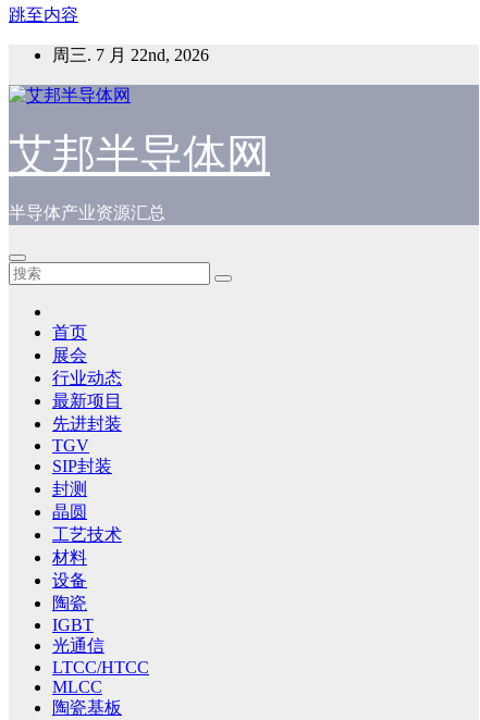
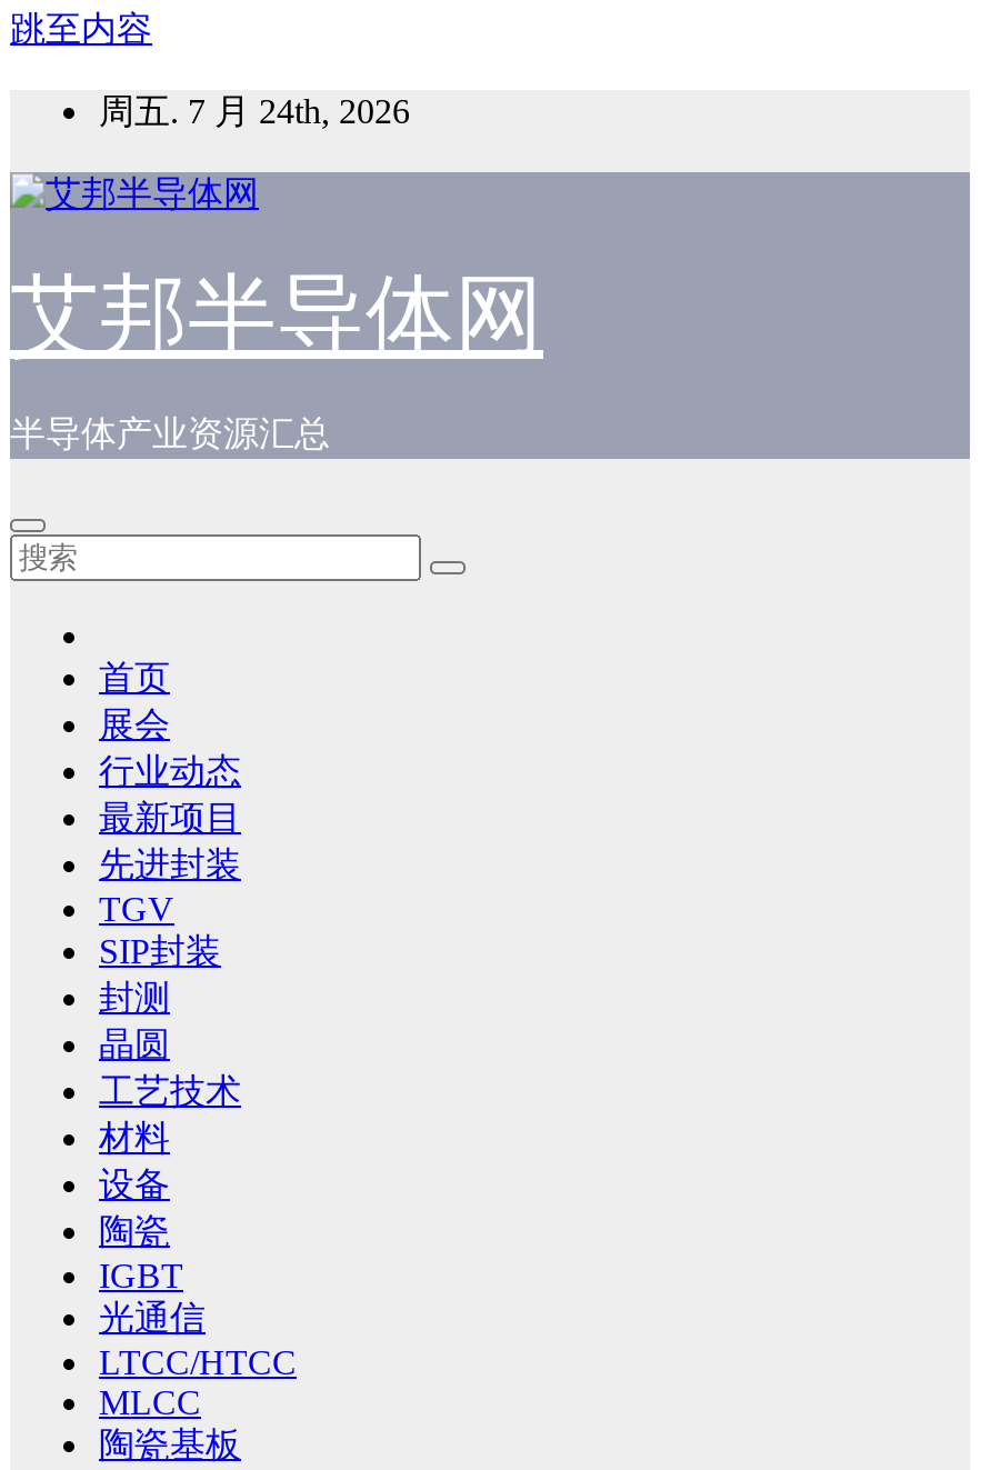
[52,46,209,64] 周三. 7 月 22nd, 2026 -> [99,92,410,130] 周五. 7 月 24th, 2026

